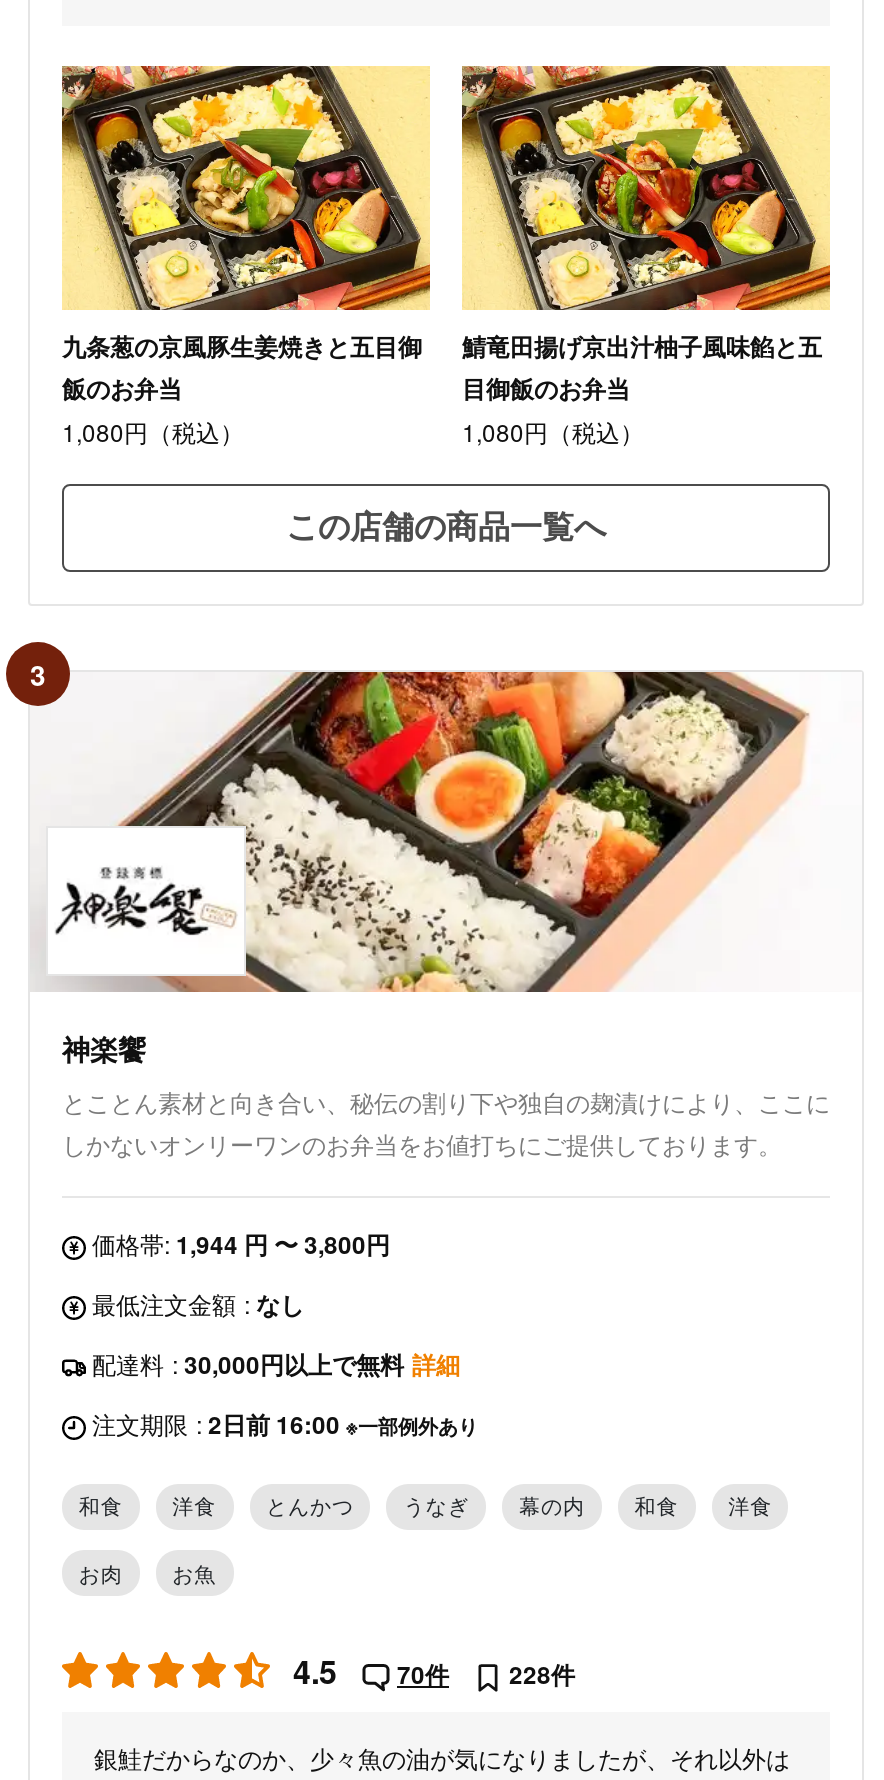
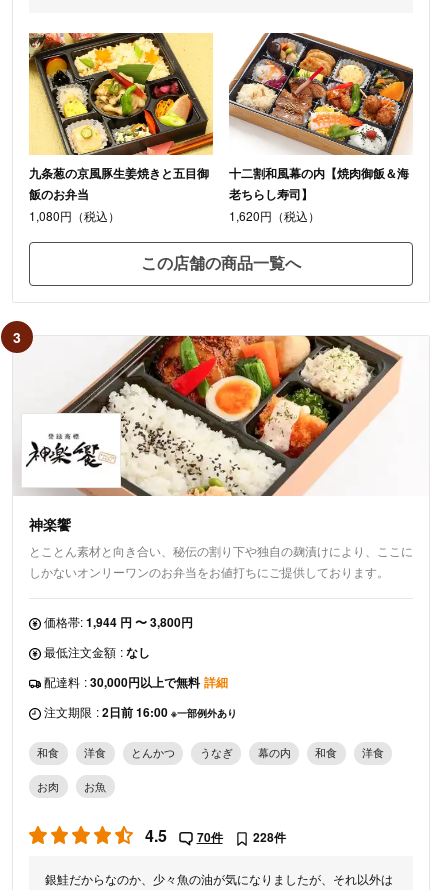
[460,64,832,449] [image] | 鯖竜田揚げ京出汁柚子風味餡と五 | 目御飯のお弁当 | 1,080円（税込） -> [228,32,414,224] [image] | 十二割和風幕の内【焼肉御飯＆海 | 老ちらし寿司】 | 1,620円（税込）

